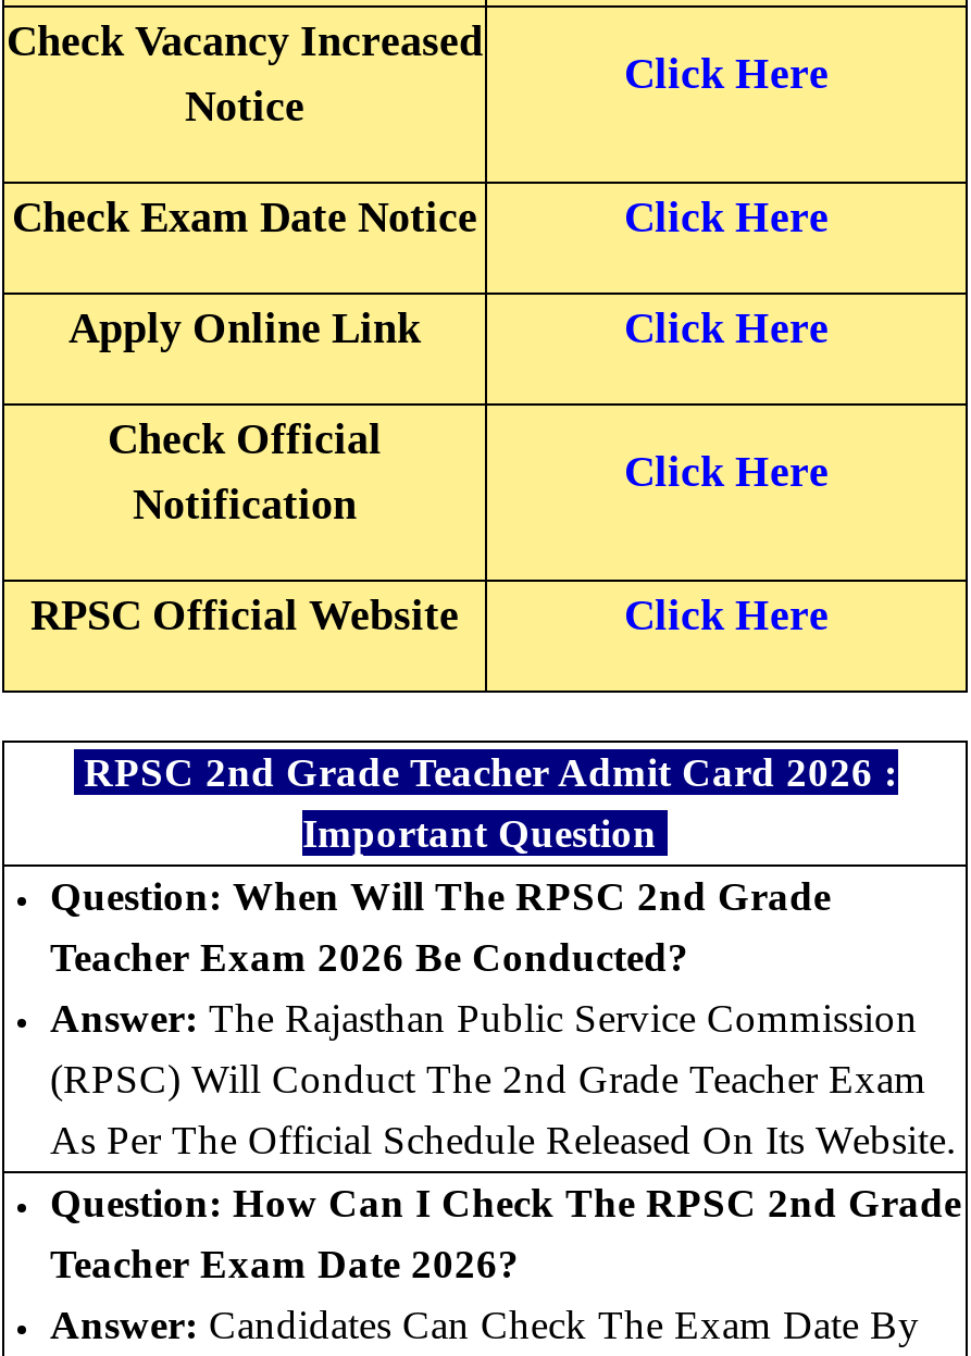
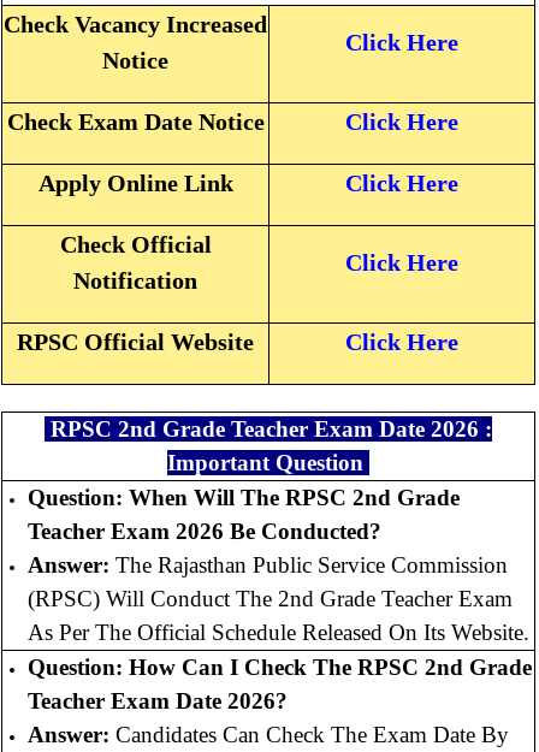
[73,749,897,795] RPSC 2nd Grade Teacher Admit Card 2026 : -> [45,416,492,442] RPSC 2nd Grade Teacher Exam Date 2026 :

